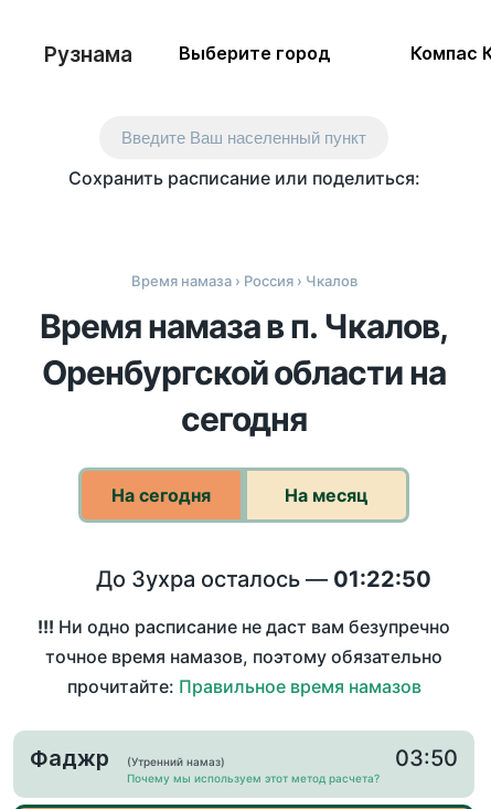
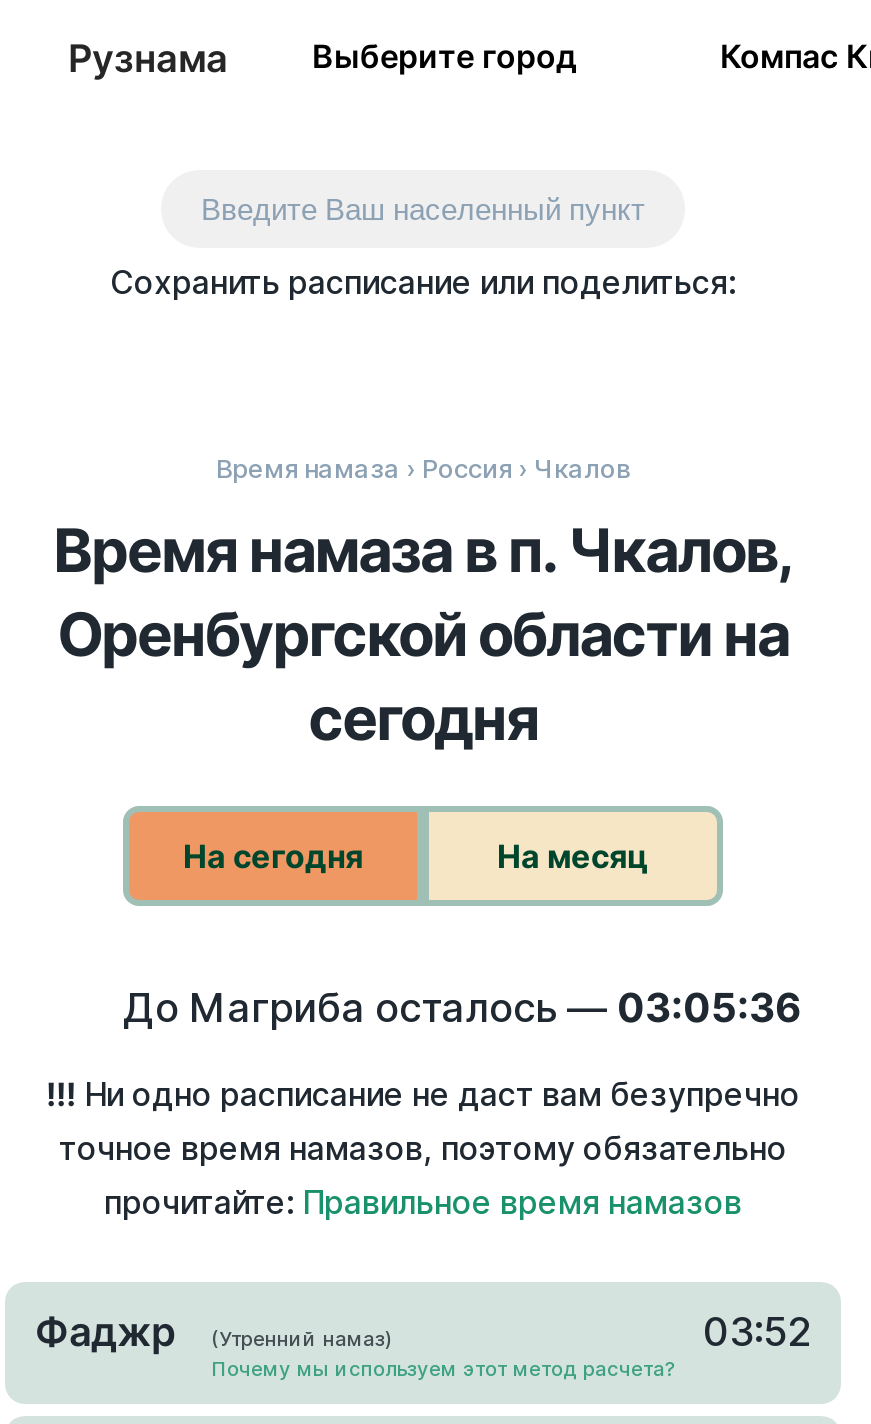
[96,566,431,592] До Зухра осталось — 01:22:50 -> [123,984,801,1032] До Магриба осталось — 03:05:36
[395,745,458,771] 03:50 -> [703,1308,811,1356] 03:52

